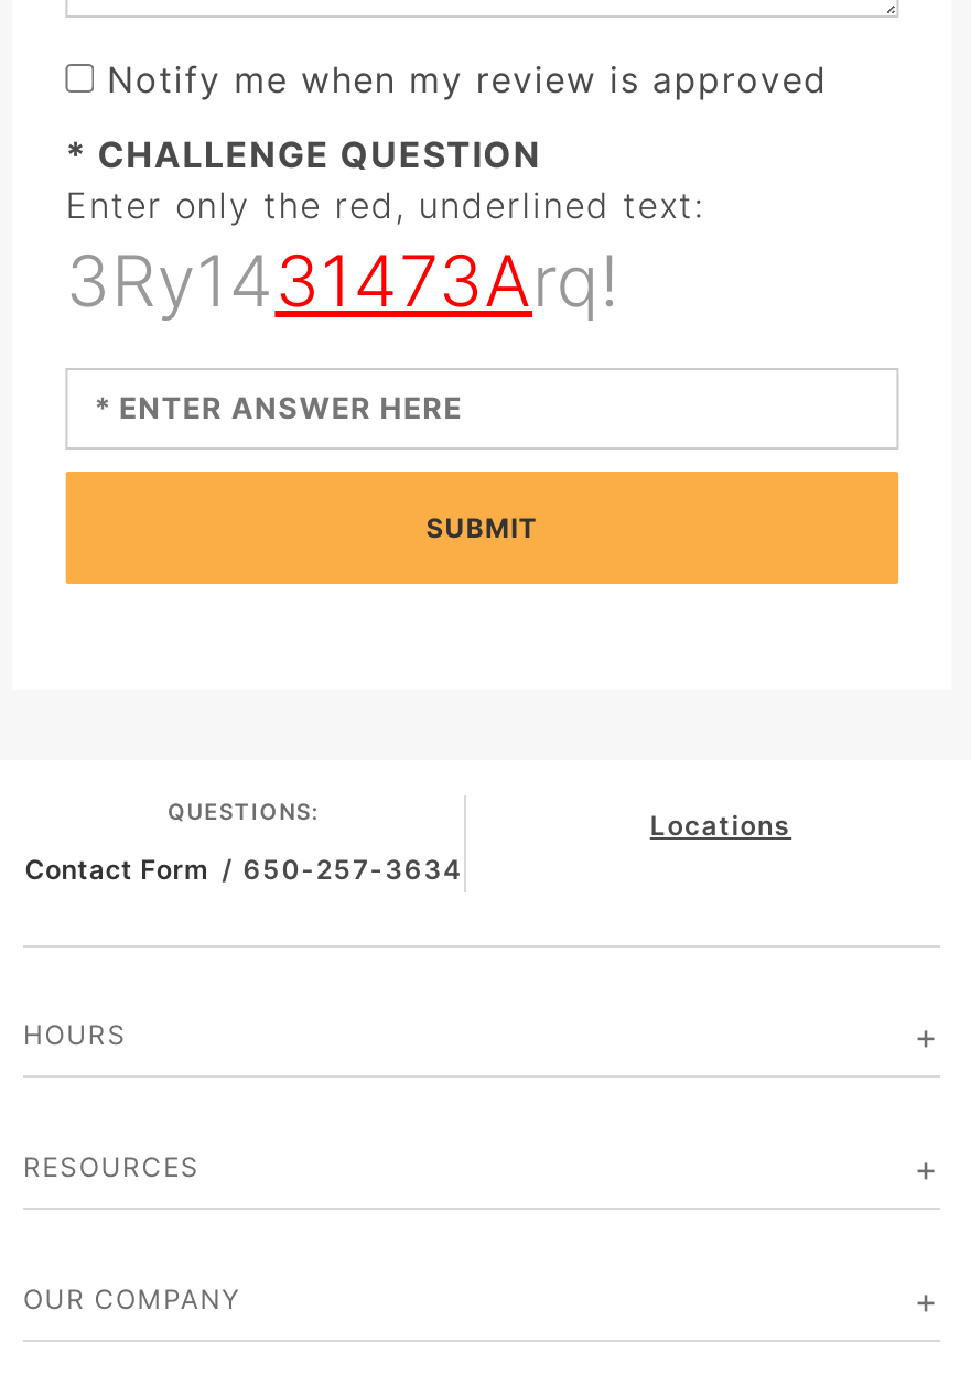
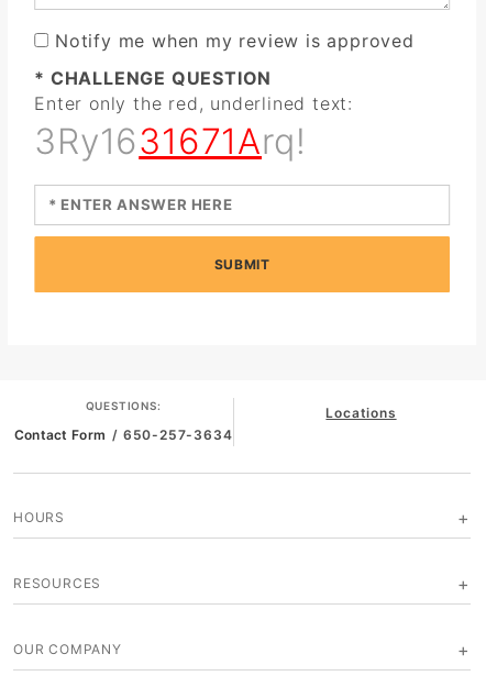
[65,238,621,324] 3Ry1431473Arq! -> [34,120,306,163] 3Ry1631671Arq!

